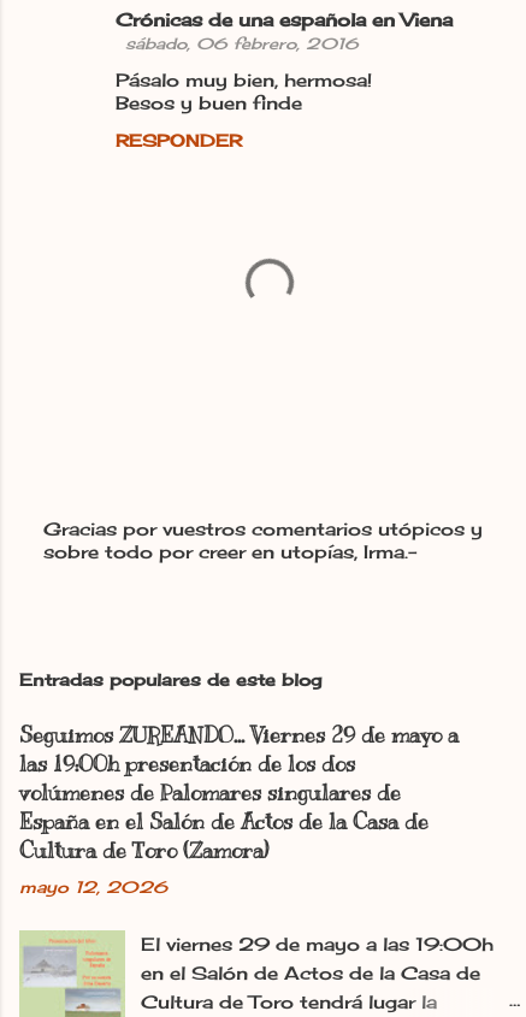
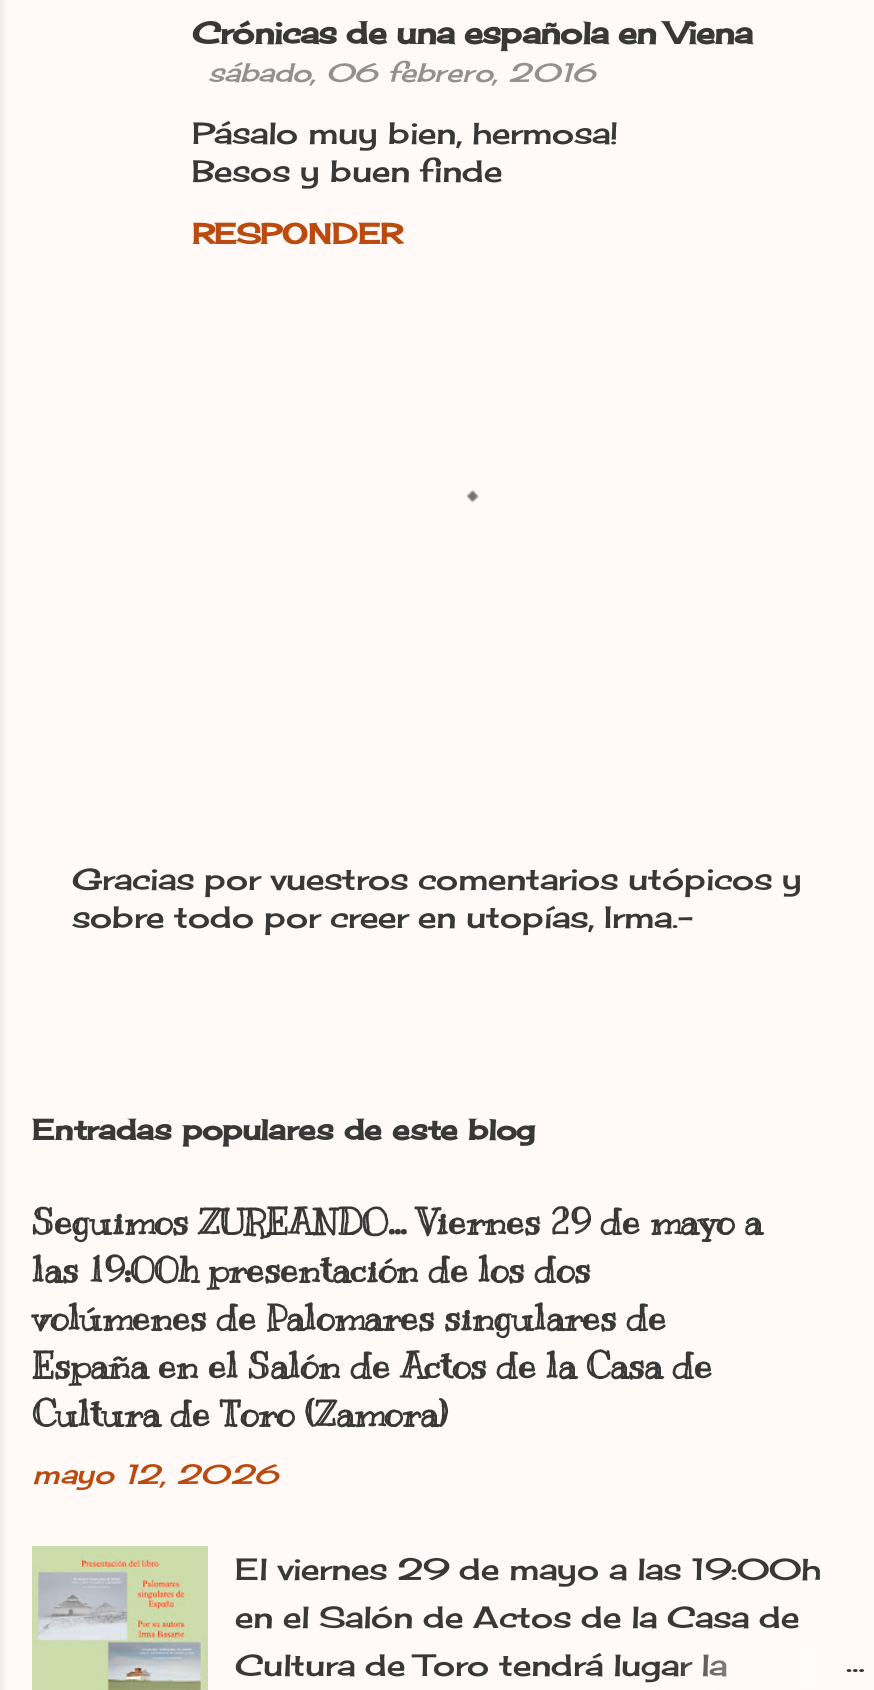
[244,258,295,301] [image] -> none

